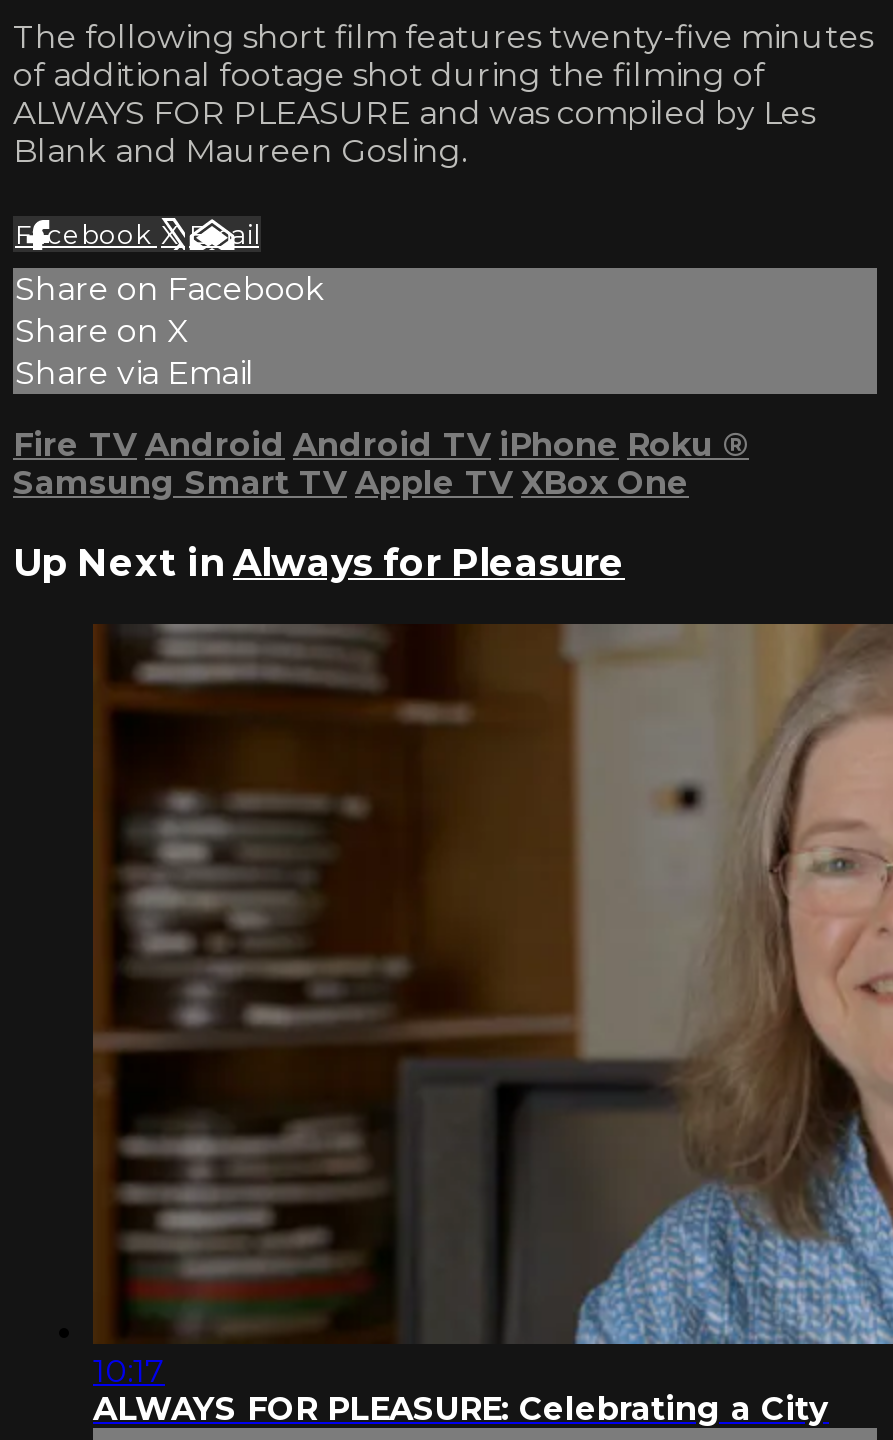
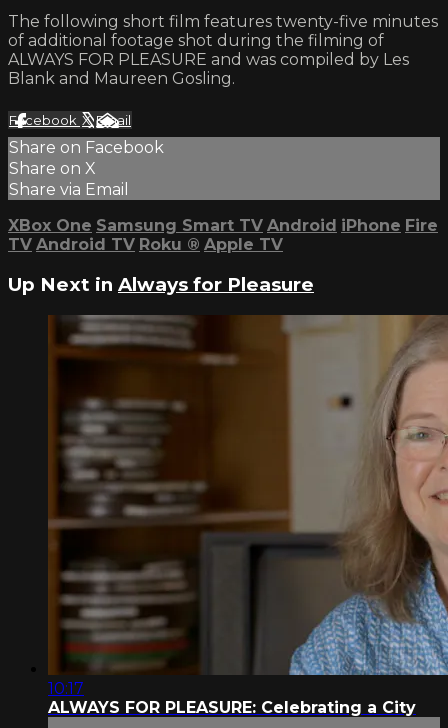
[13,427,749,465] Fire TV Android Android TV iPhone Roku ® -> [8,216,438,235] XBox One Samsung Smart TV Android iPhone Fire
[13,465,689,503] Samsung Smart TV Apple TV XBox One -> [8,235,283,254] TV Android TV Roku ® Apple TV

